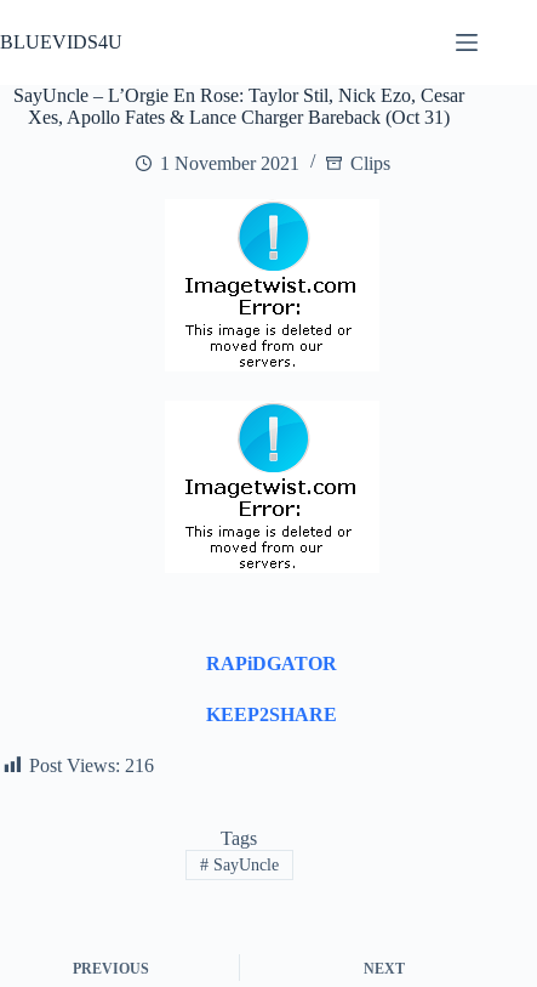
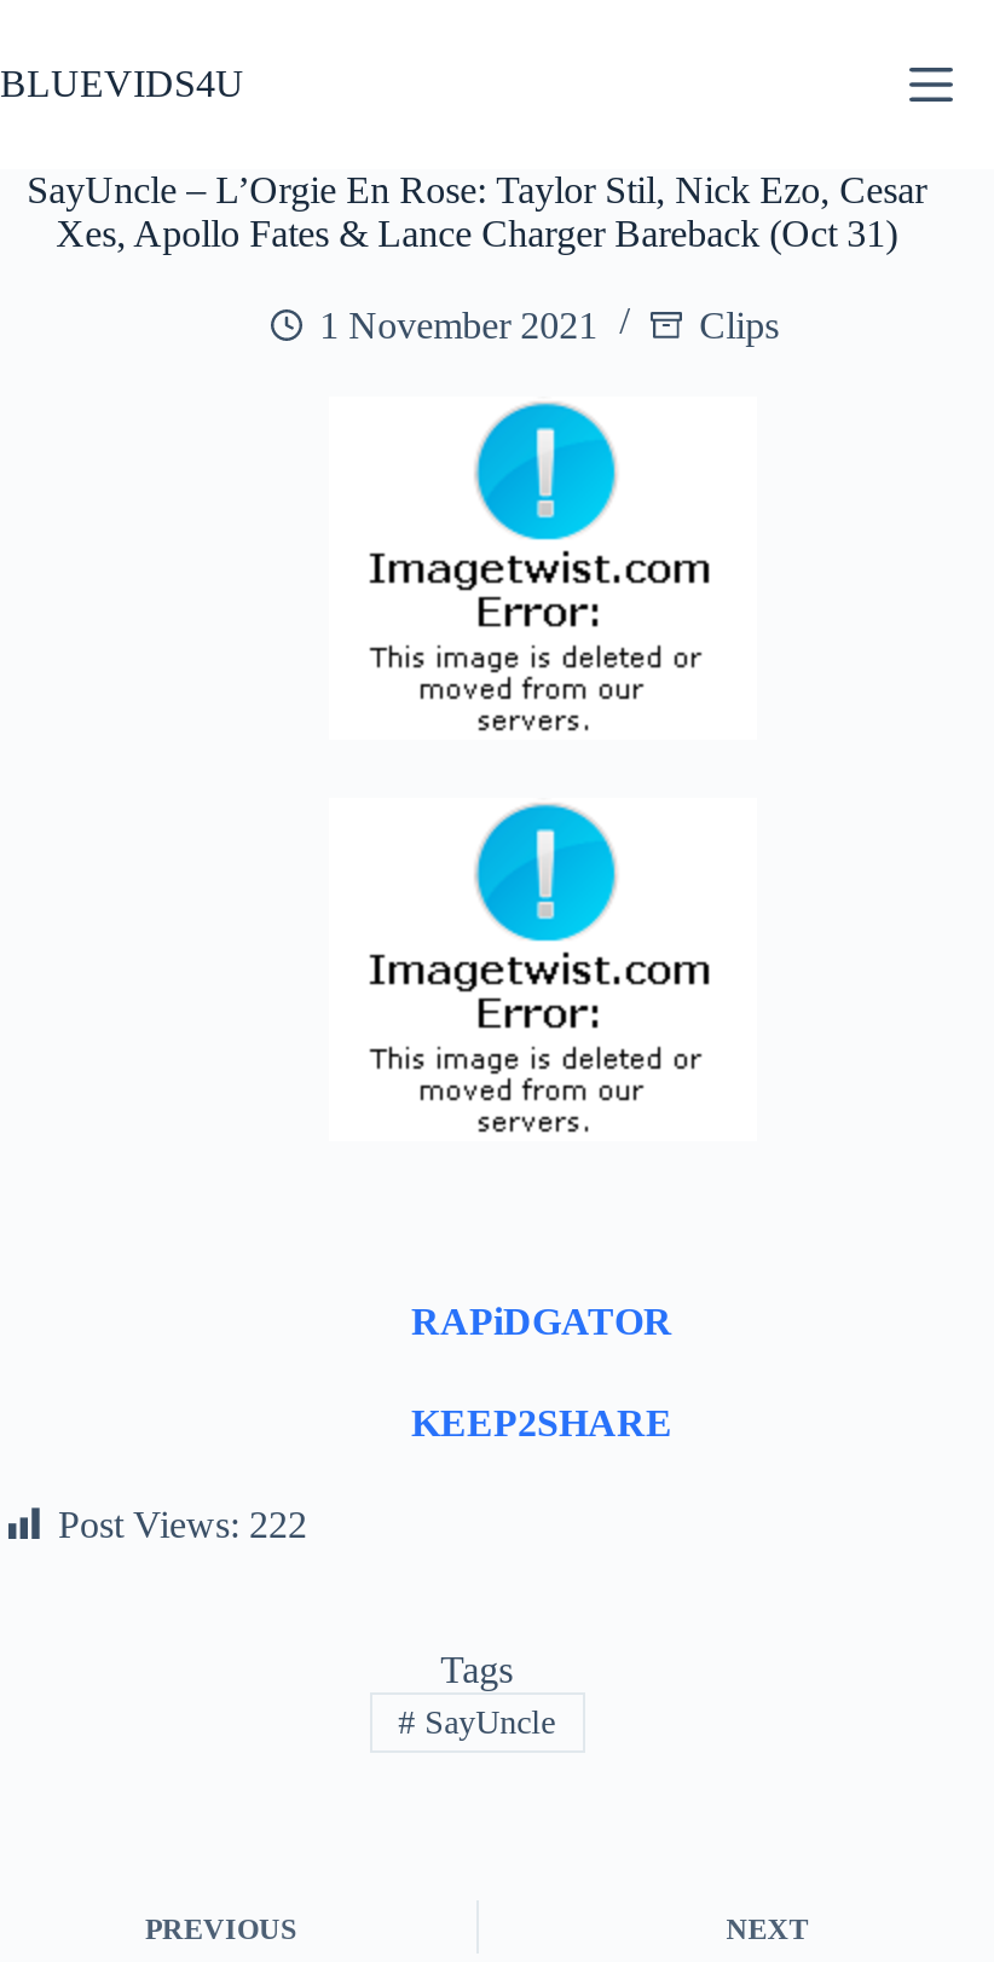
[29,755,154,776] Post Views: 216 -> [58,1504,307,1545] Post Views: 222

